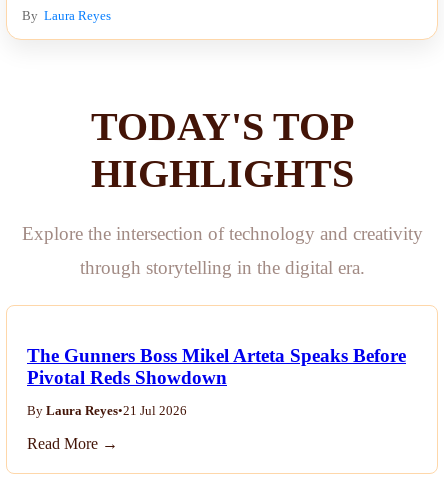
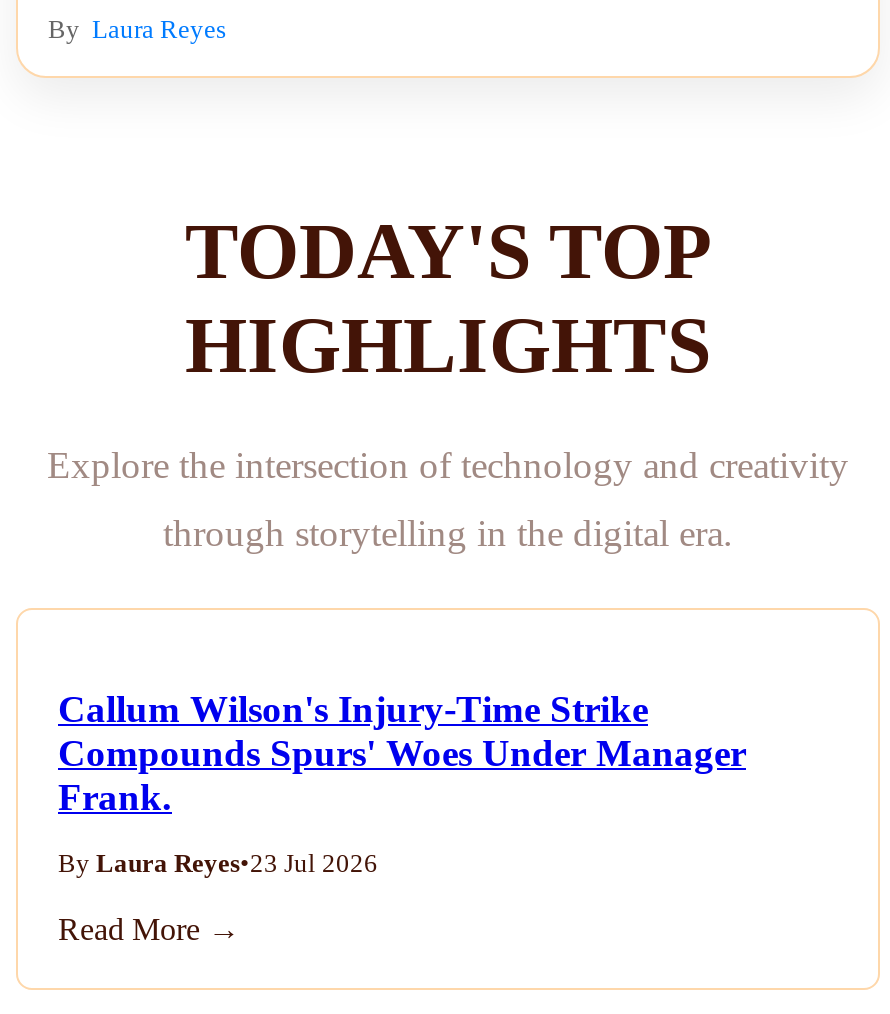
[27,345,406,388] The Gunners Boss Mikel Arteta Speaks Before | Pivotal Reds Showdown -> [58,689,746,819] Callum Wilson's Injury-Time Strike | Compounds Spurs' Woes Under Manager | Frank.
[27,404,187,418] By Laura Reyes•21 Jul 2026 -> [58,851,378,879] By Laura Reyes•23 Jul 2026

